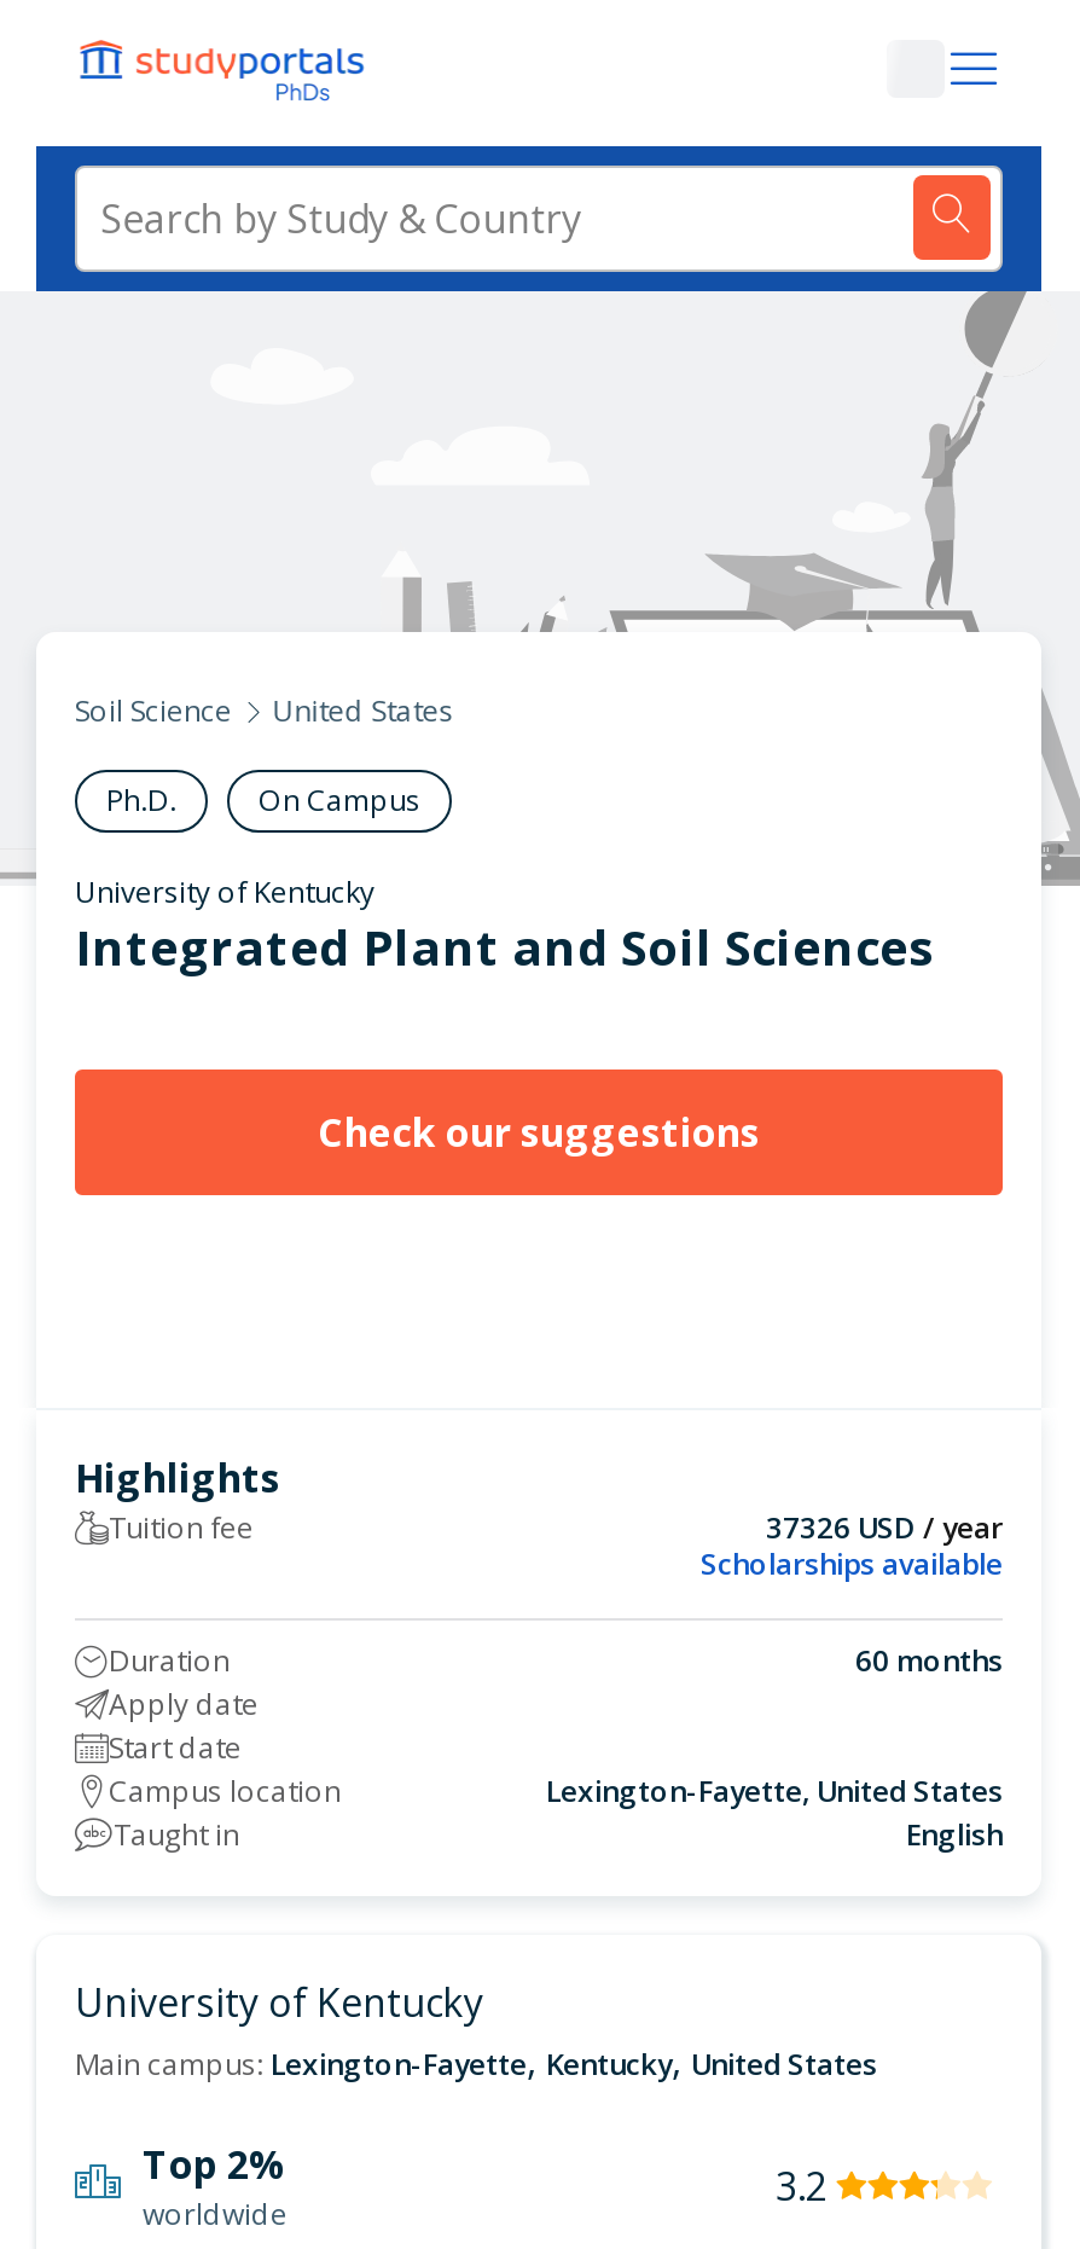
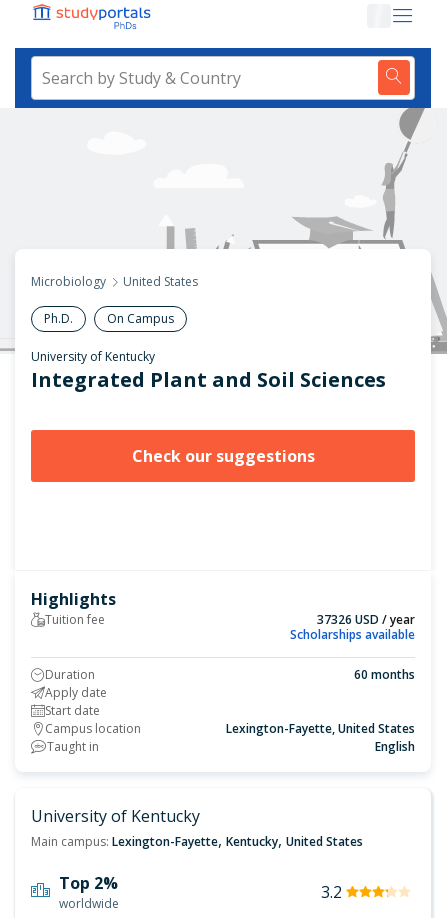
[75,690,232,731] Soil Science -> [31,273,106,290] Microbiology

